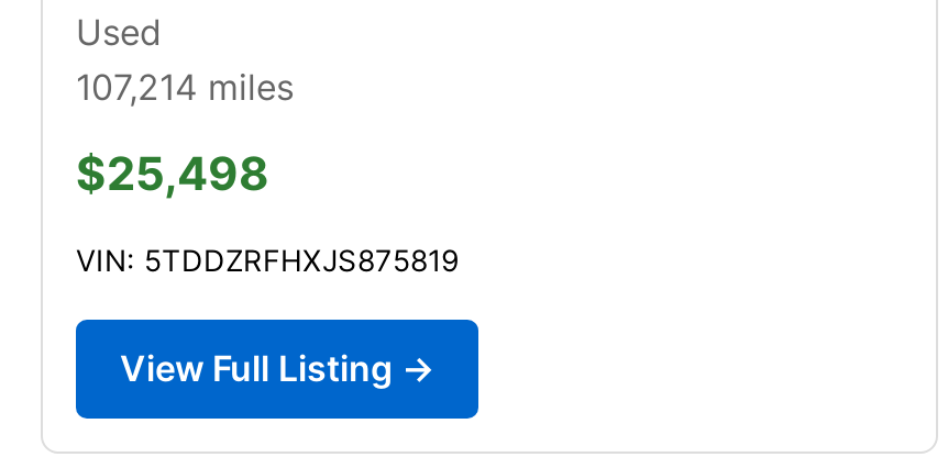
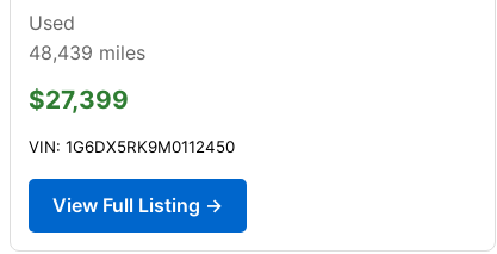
[76,65,294,109] 107,214 miles -> [29,40,145,64] 48,439 miles
[76,146,269,201] $25,498 -> [29,85,129,114] $27,399
[76,243,459,278] VIN: 5TDDZRFHXJS875819 -> [29,137,235,156] VIN: 1G6DX5RK9M0112450

